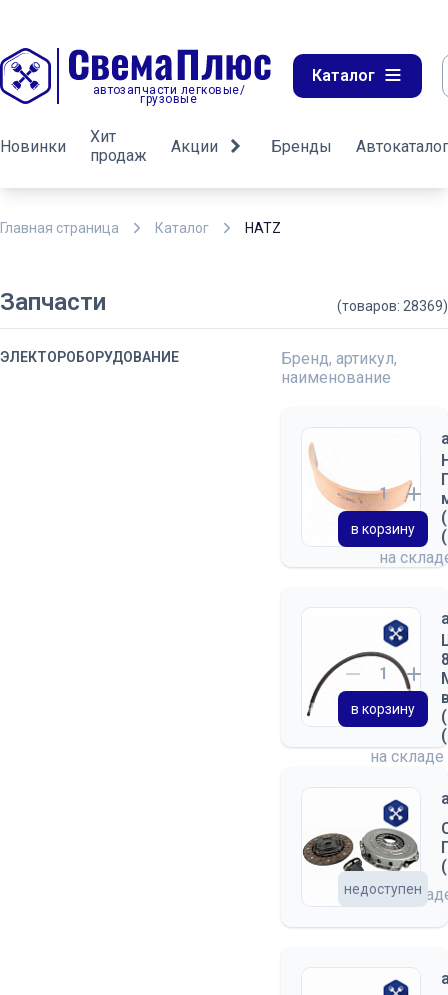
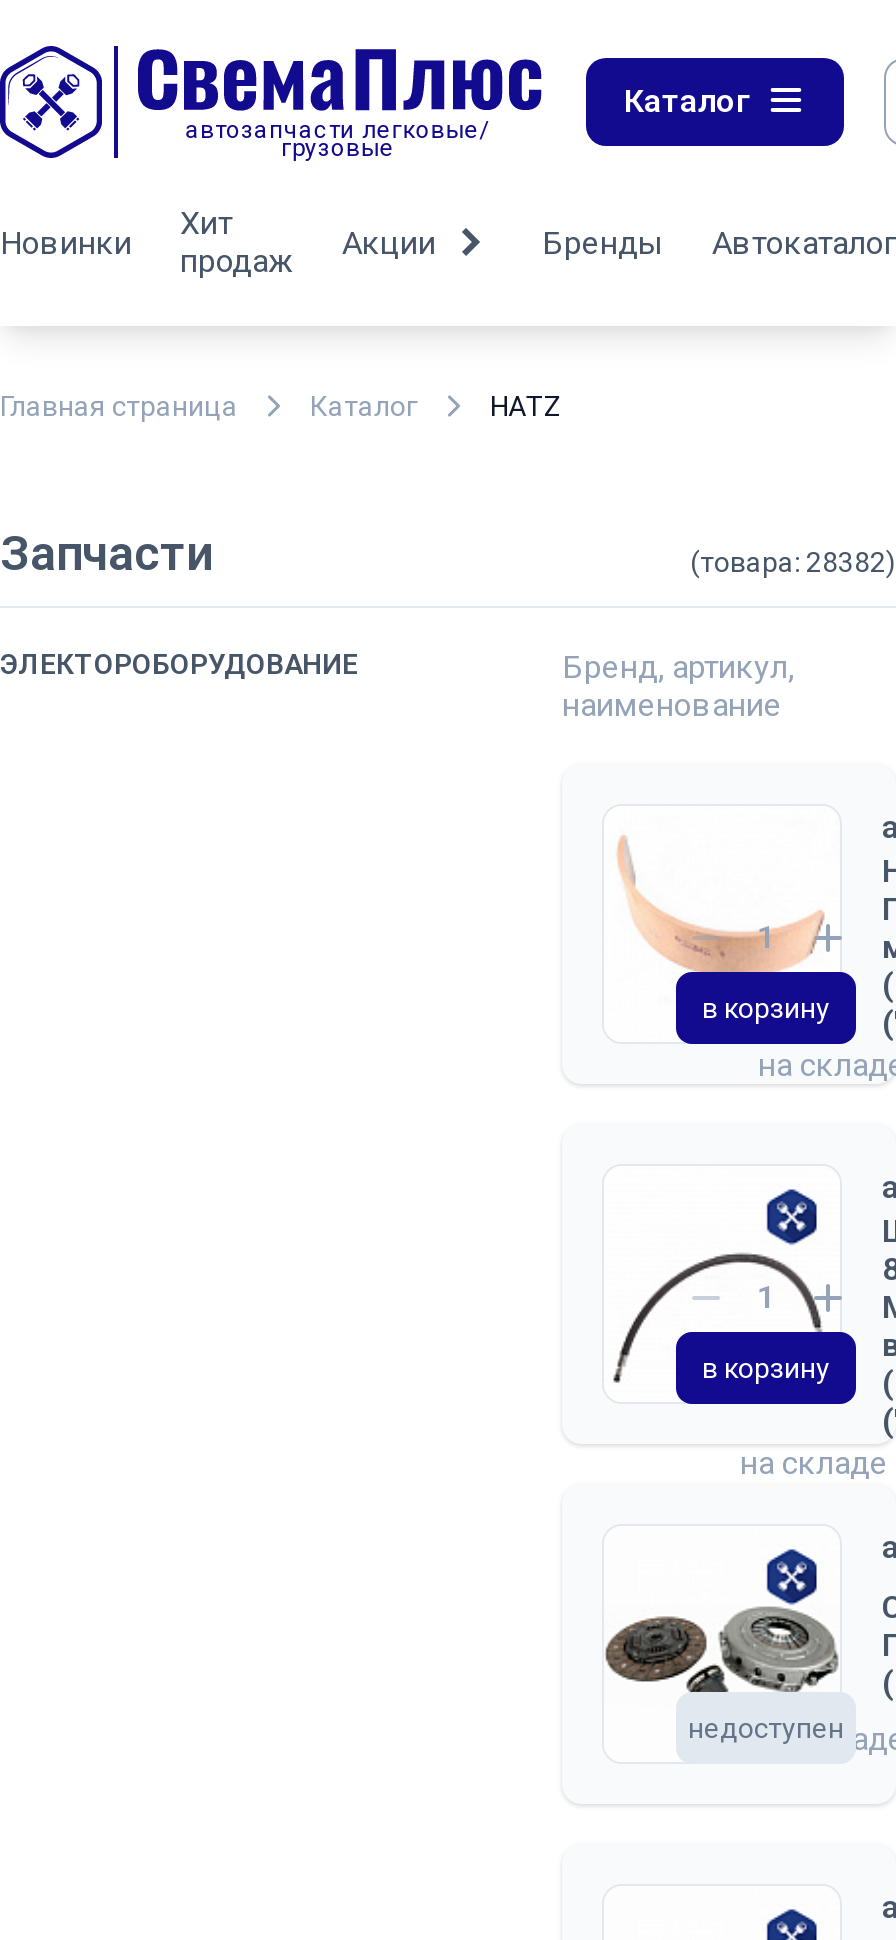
[337,298,448,314] (товаров: 28369) -> [690,546,896,578] (товара: 28382)

